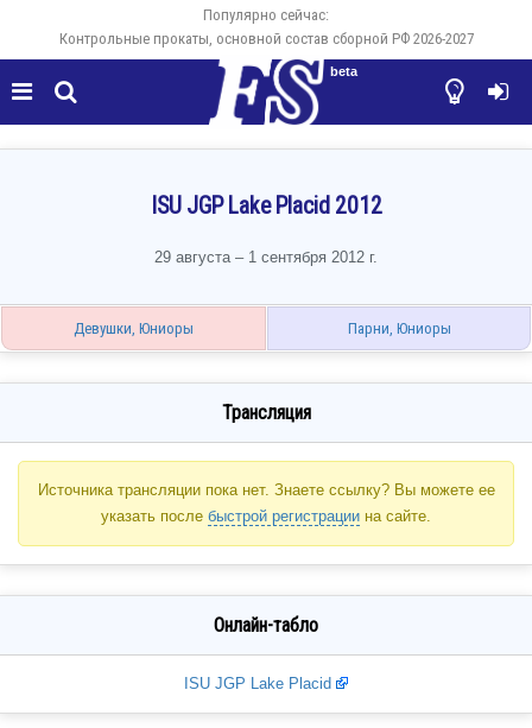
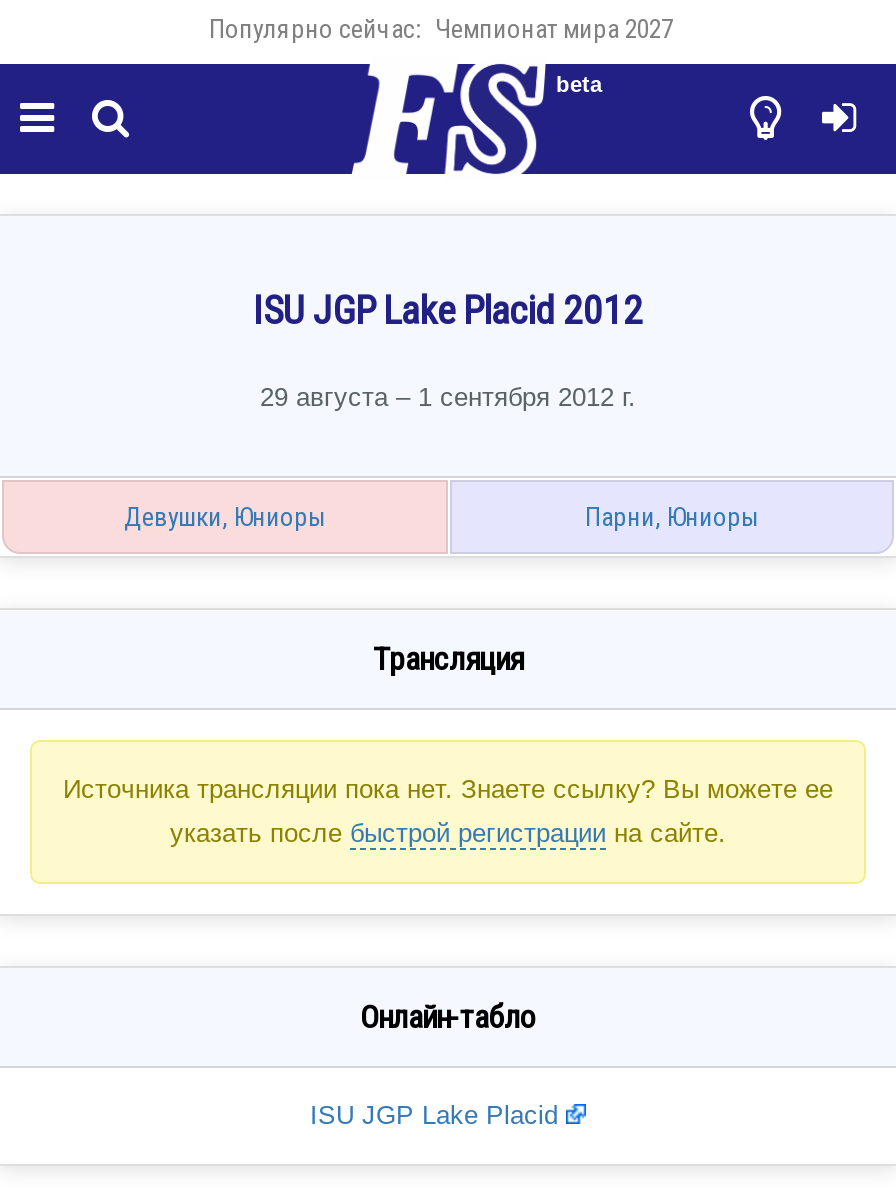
[59,6,473,48] Популярно сейчас: | Контрольные прокаты, основной состав сборной РФ 2026-2027 -> [209,14,673,44] Популярно сейчас: Чемпионат мира 2027

